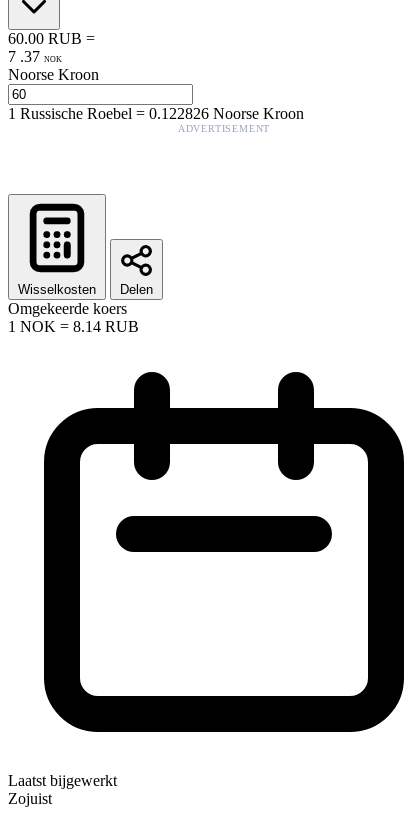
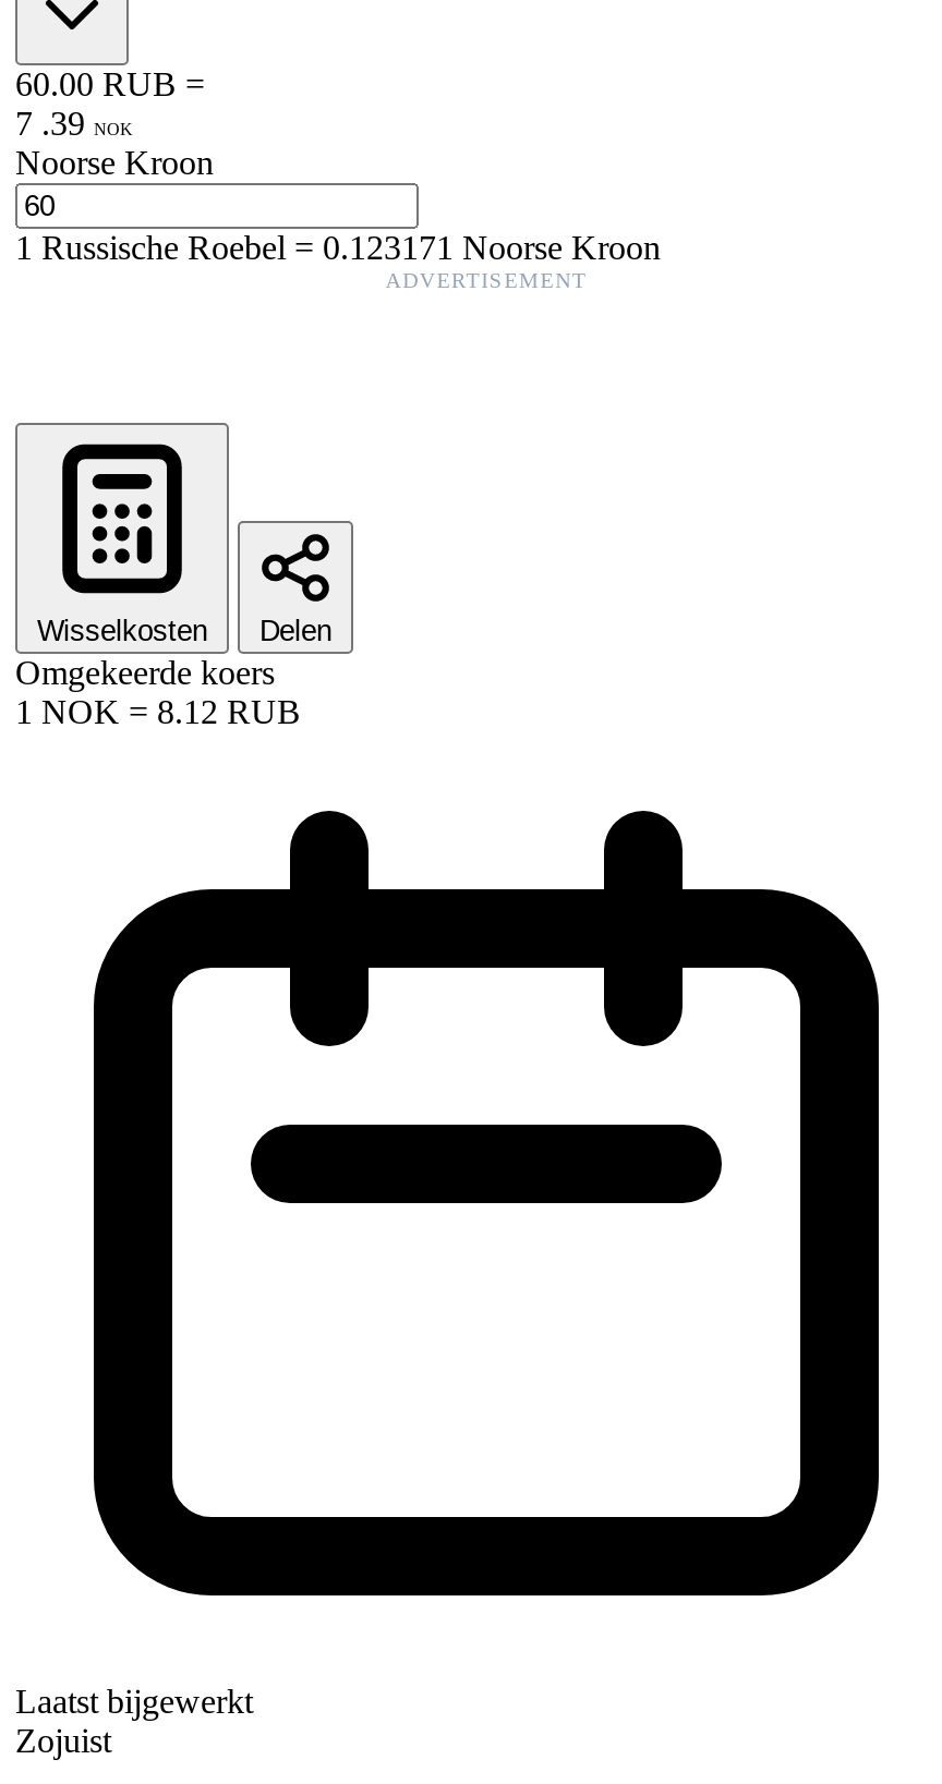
[8,48,62,65] 7 . 37 NOK -> [15,104,133,141] 7 . 39 NOK
[8,105,304,122] 1Russische Roebel=0.122826 Noorse Kroon -> [15,228,661,265] 1Russische Roebel=0.123171 Noorse Kroon
[8,318,139,335] 1 NOK = 8.14 RUB -> [15,693,301,730] 1 NOK = 8.12 RUB

